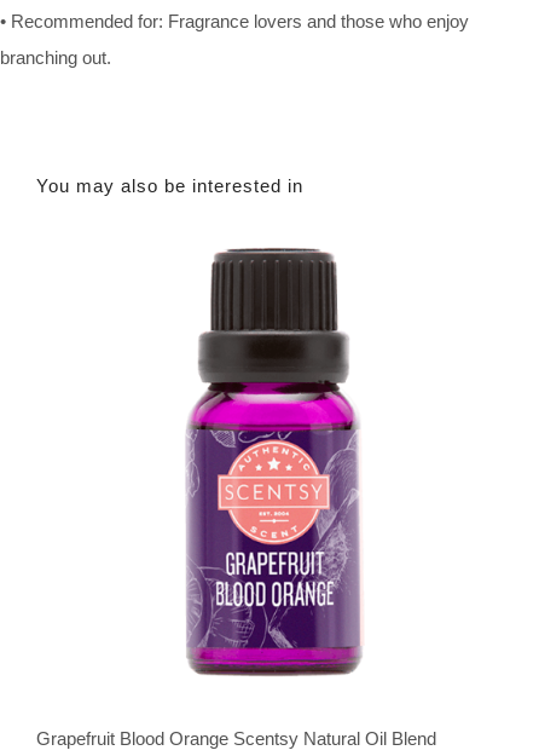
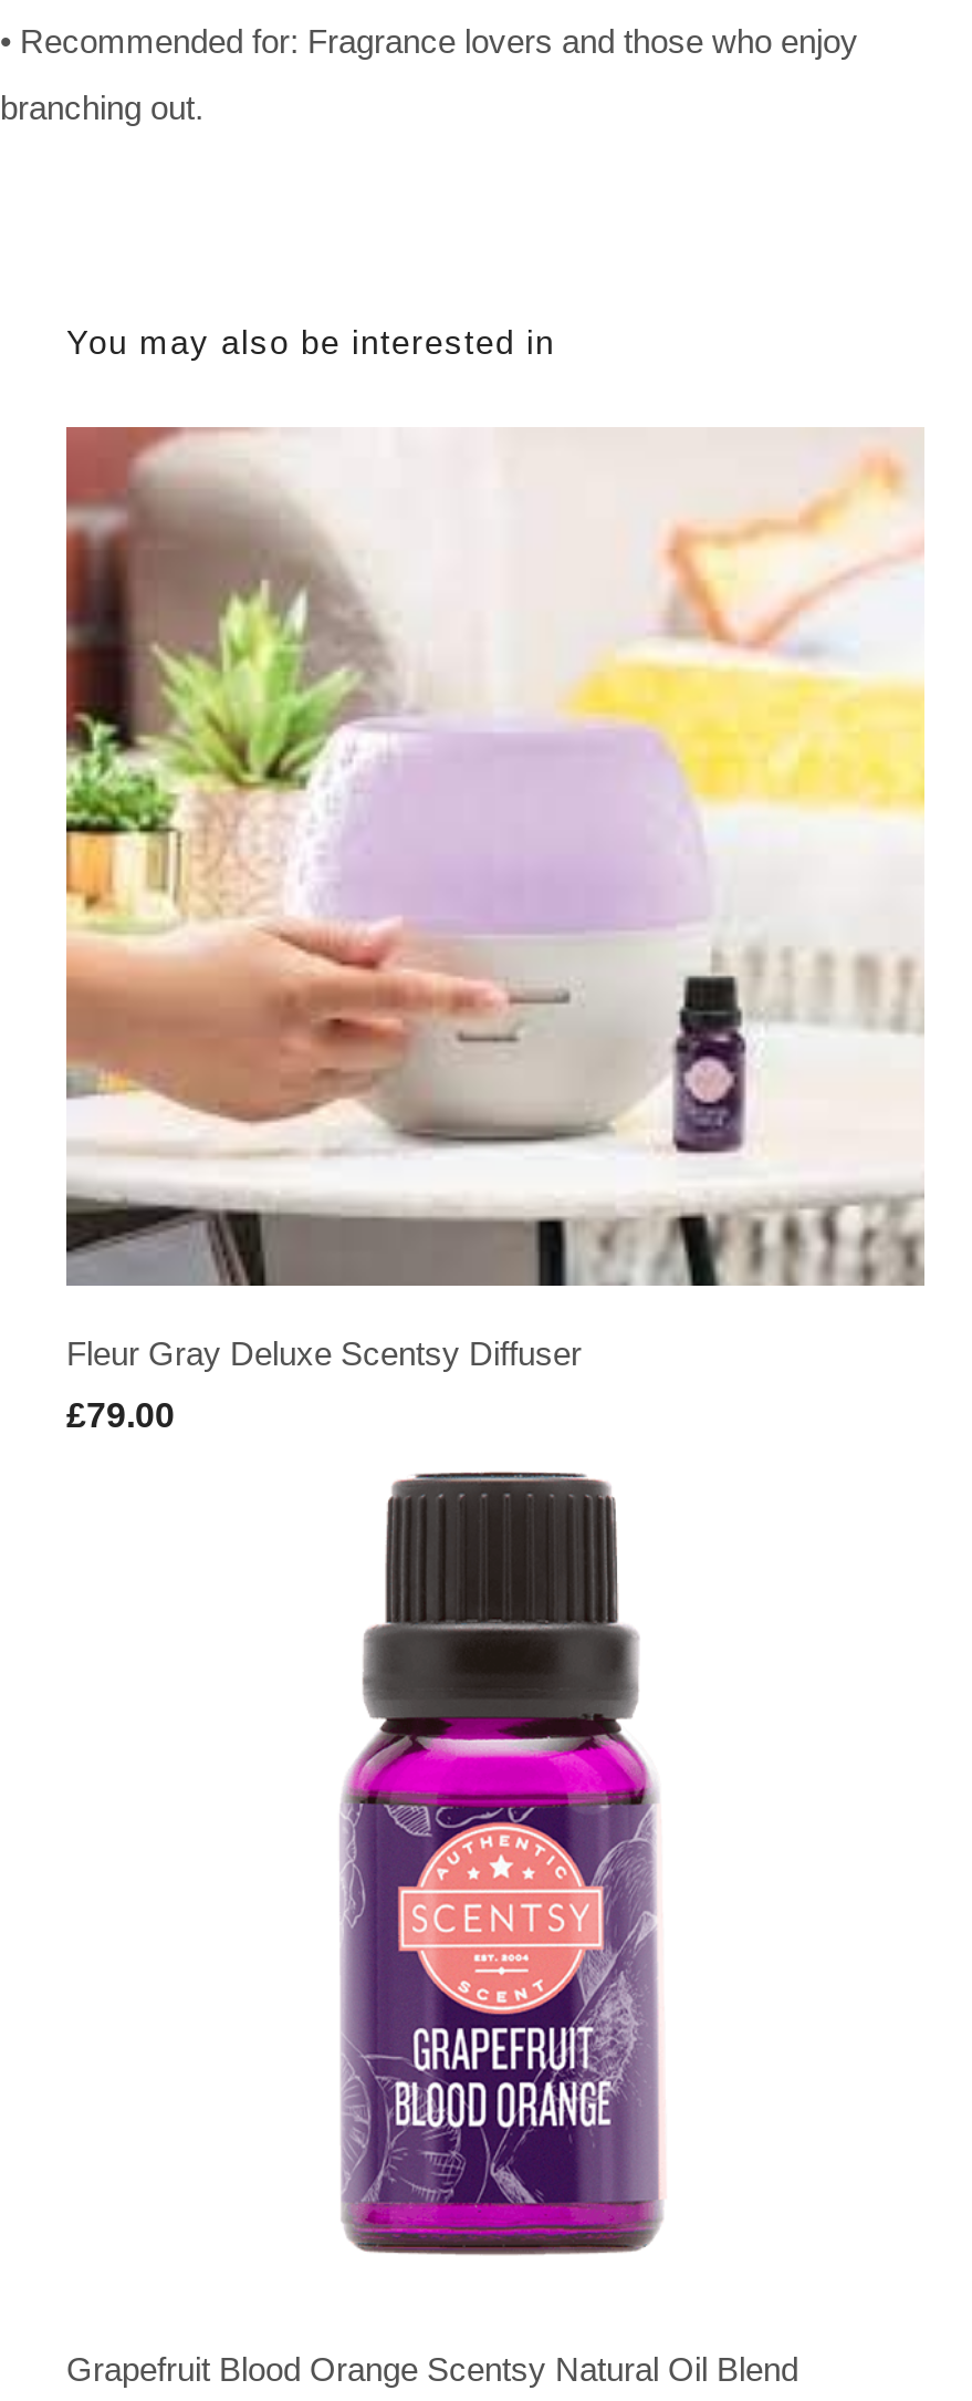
none -> [64,425,927,1434] [image] | Fleur Gray Deluxe Scentsy Diffuser | £79.00

